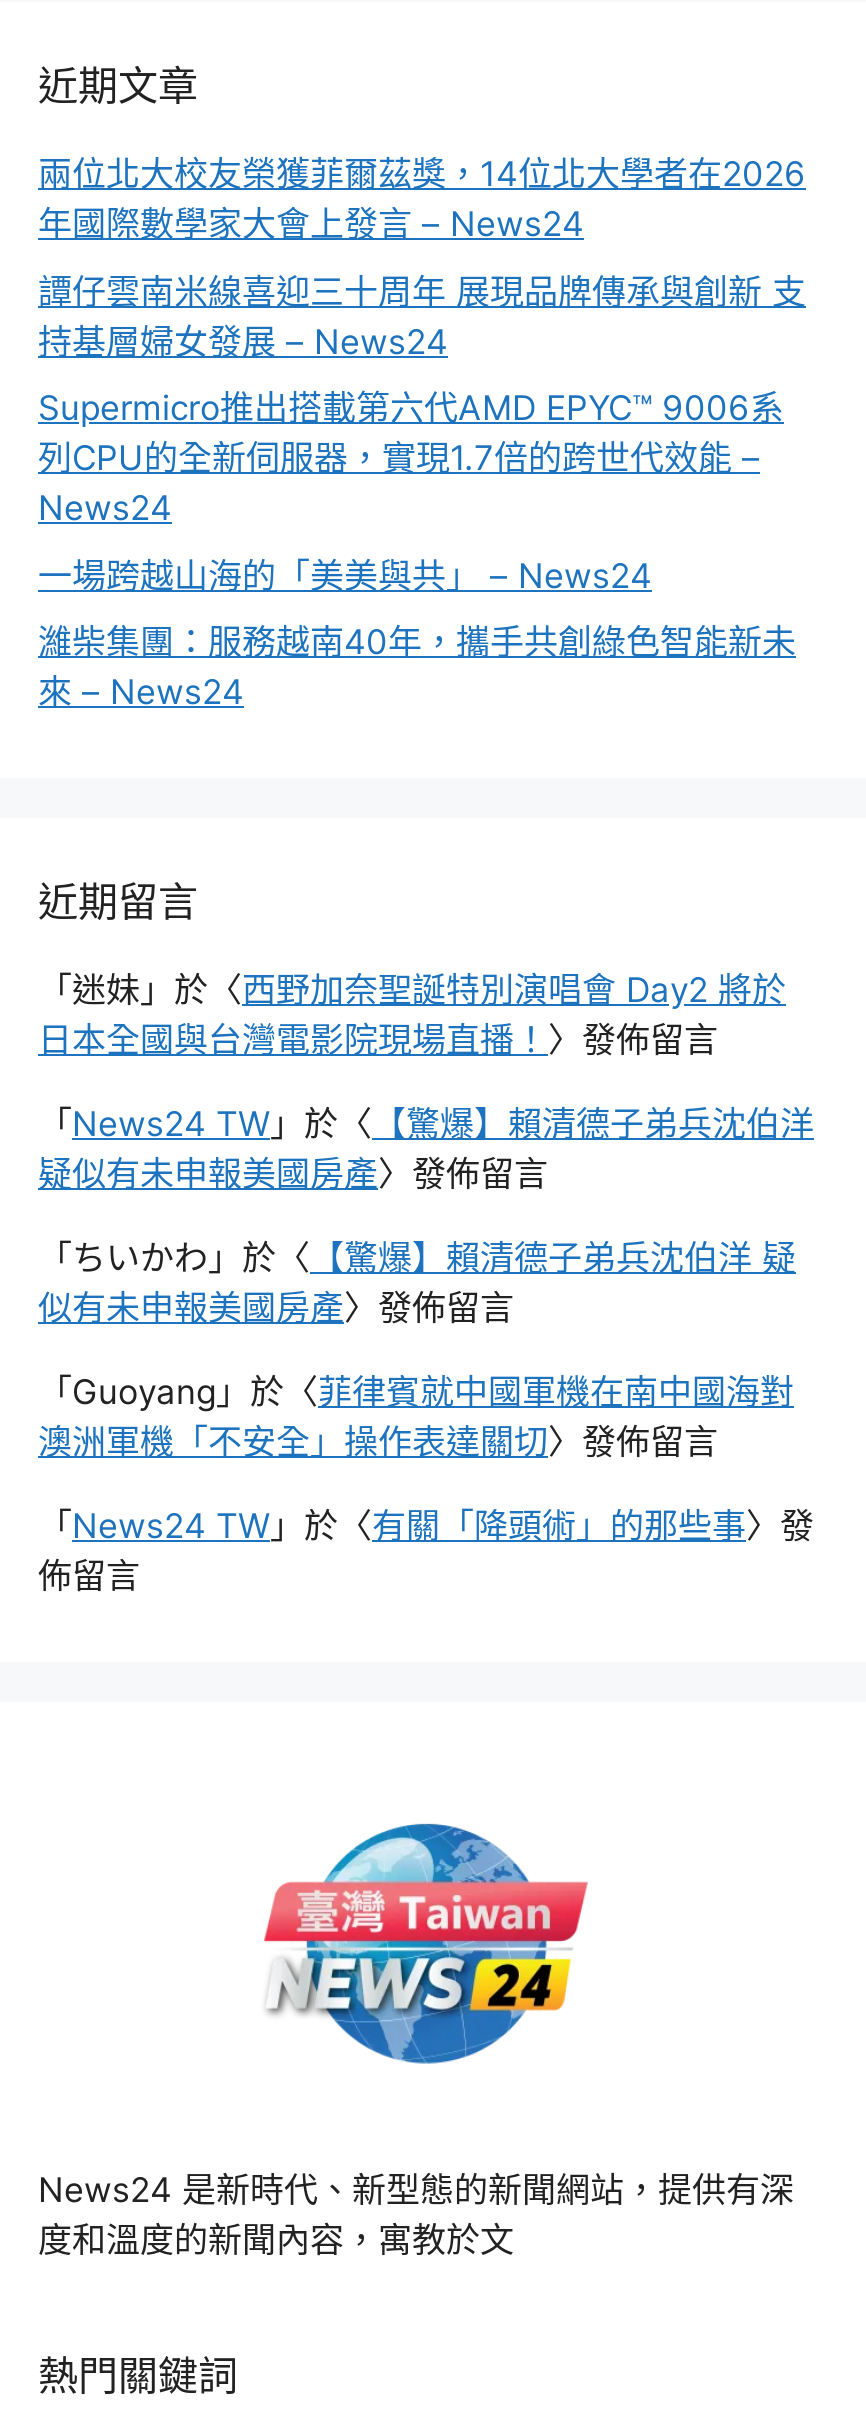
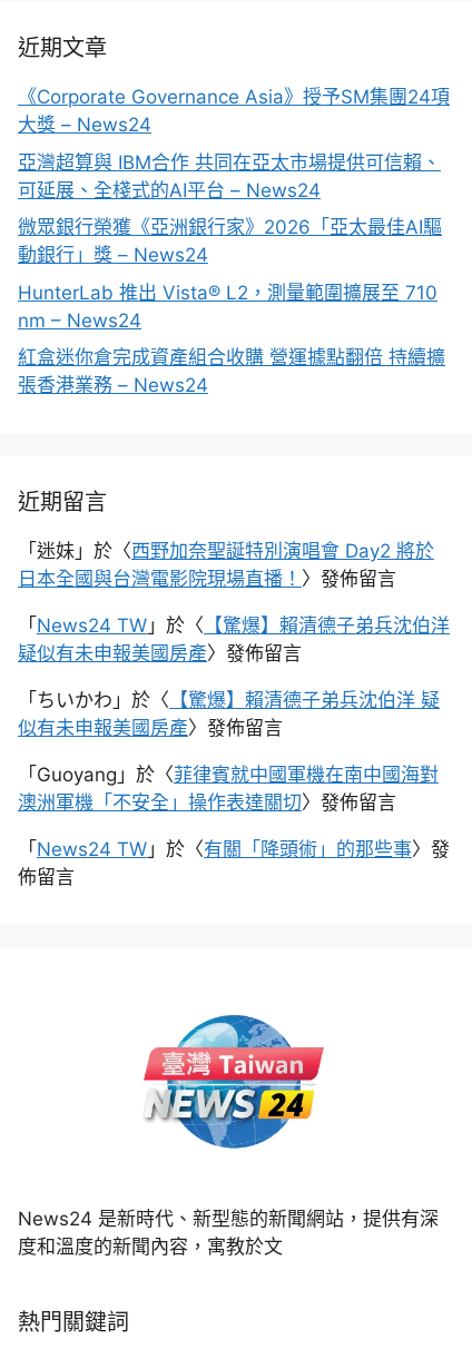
[38,154,806,244] 兩位北大校友榮獲菲爾茲獎，14位北大學者在2026 | 年國際數學家大會上發言 – News24 -> [18,86,450,136] 《Corporate Governance Asia》授予SM集團24項 | 大獎 – News24
[38,271,806,361] 譚仔雲南米線喜迎三十周年 展現品牌傳承與創新 支 | 持基層婦女發展 – News24 -> [18,151,441,201] 亞灣超算與 IBM合作 共同在亞太市場提供可信賴、 | 可延展、全棧式的AI平台 – News24
[38,388,784,528] Supermicro推出搭載第六代AMD EPYC™ 9006系 | 列CPU的全新伺服器，實現1.7倍的跨世代效能 – | News24 -> [18,216,442,266] 微眾銀行榮獲《亞洲銀行家》2026「亞太最佳AI驅 | 動銀行」獎 – News24
[38,555,652,595] 一場跨越山海的「美美與共」 – News24 -> [18,281,437,331] HunterLab 推出 Vista® L2，測量範圍擴展至 710 | nm – News24
[38,622,796,712] 濰柴集團：服務越南40年，攜手共創綠色智能新未 | 來 – News24 -> [18,346,445,396] 紅盒迷你倉完成資產組合收購 營運據點翻倍 持續擴 | 張香港業務 – News24

